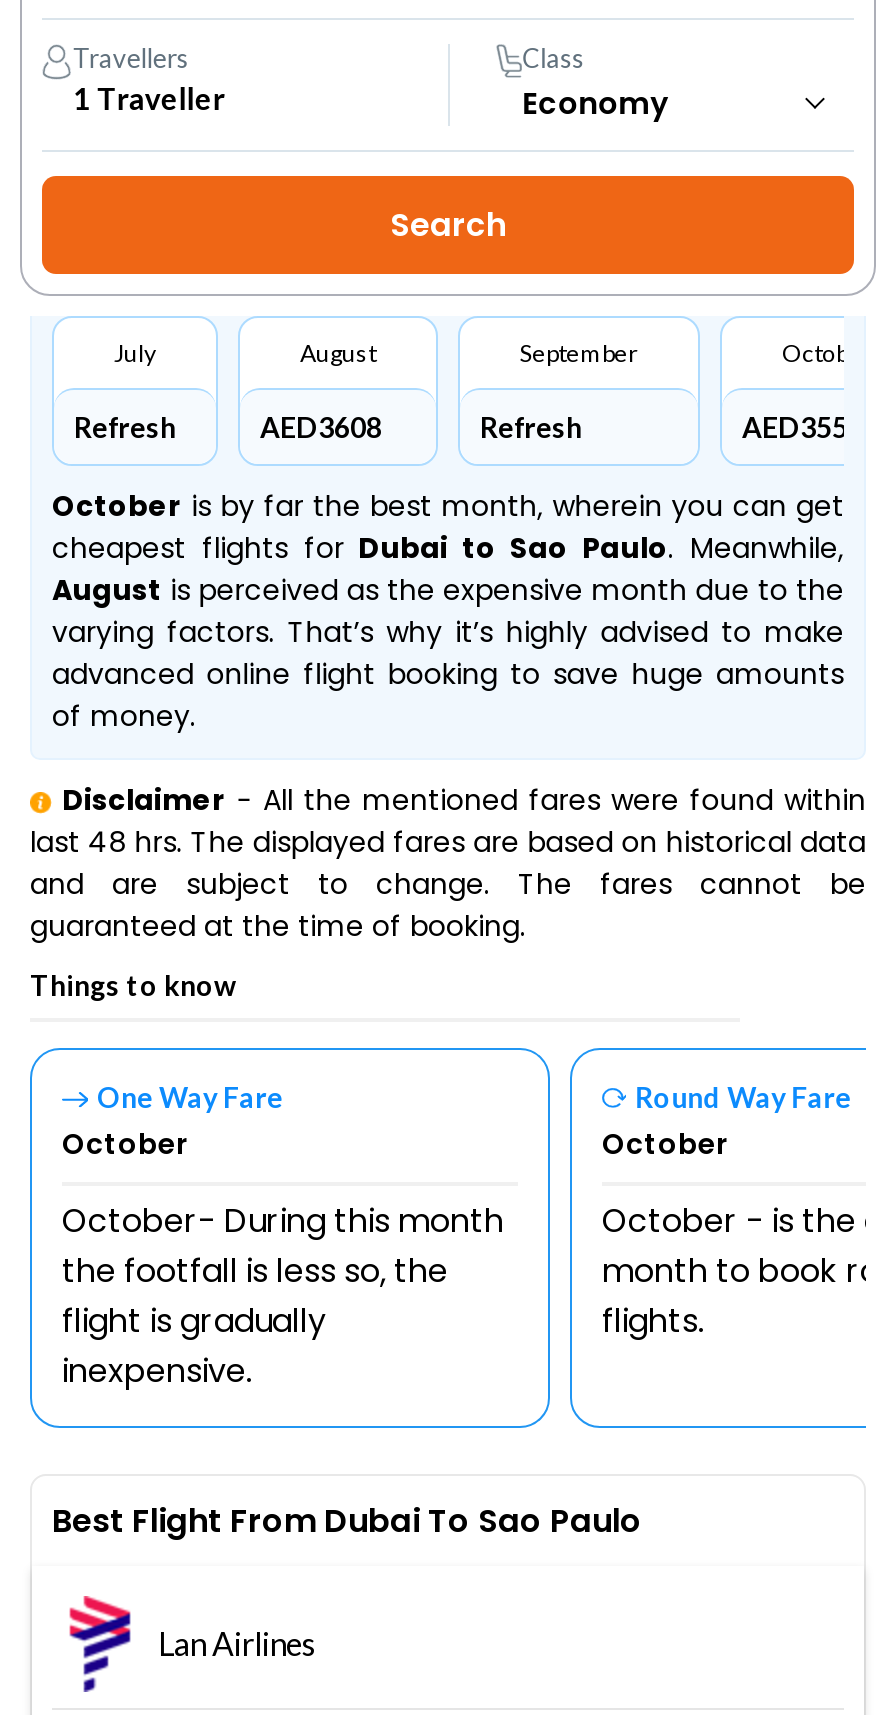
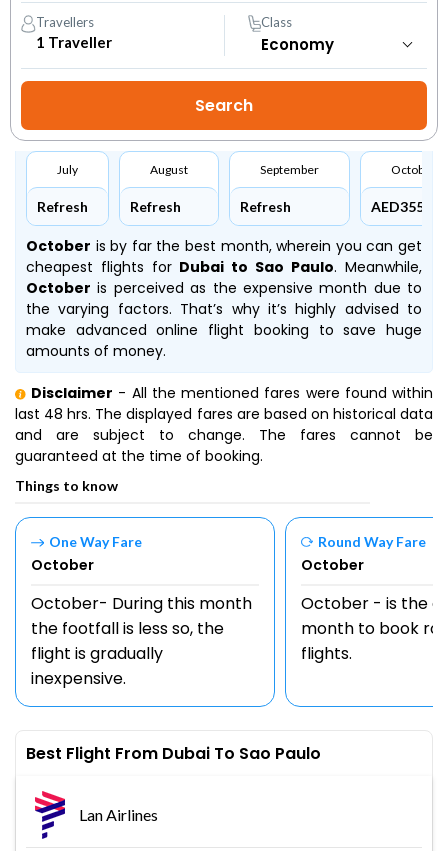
[260,410,382,444] AED3608 -> [130,198,181,215] Refresh
[52,570,844,736] August is perceived as the expensive month due to the | varying factors. That’s why it’s highly advised to make | advanced online flight booking to save huge amounts | of money. -> [26,278,422,361] October is perceived as the expensive month due to | the varying factors. That’s why it’s highly advised to | make advanced online flight booking to save huge | amounts of money.

